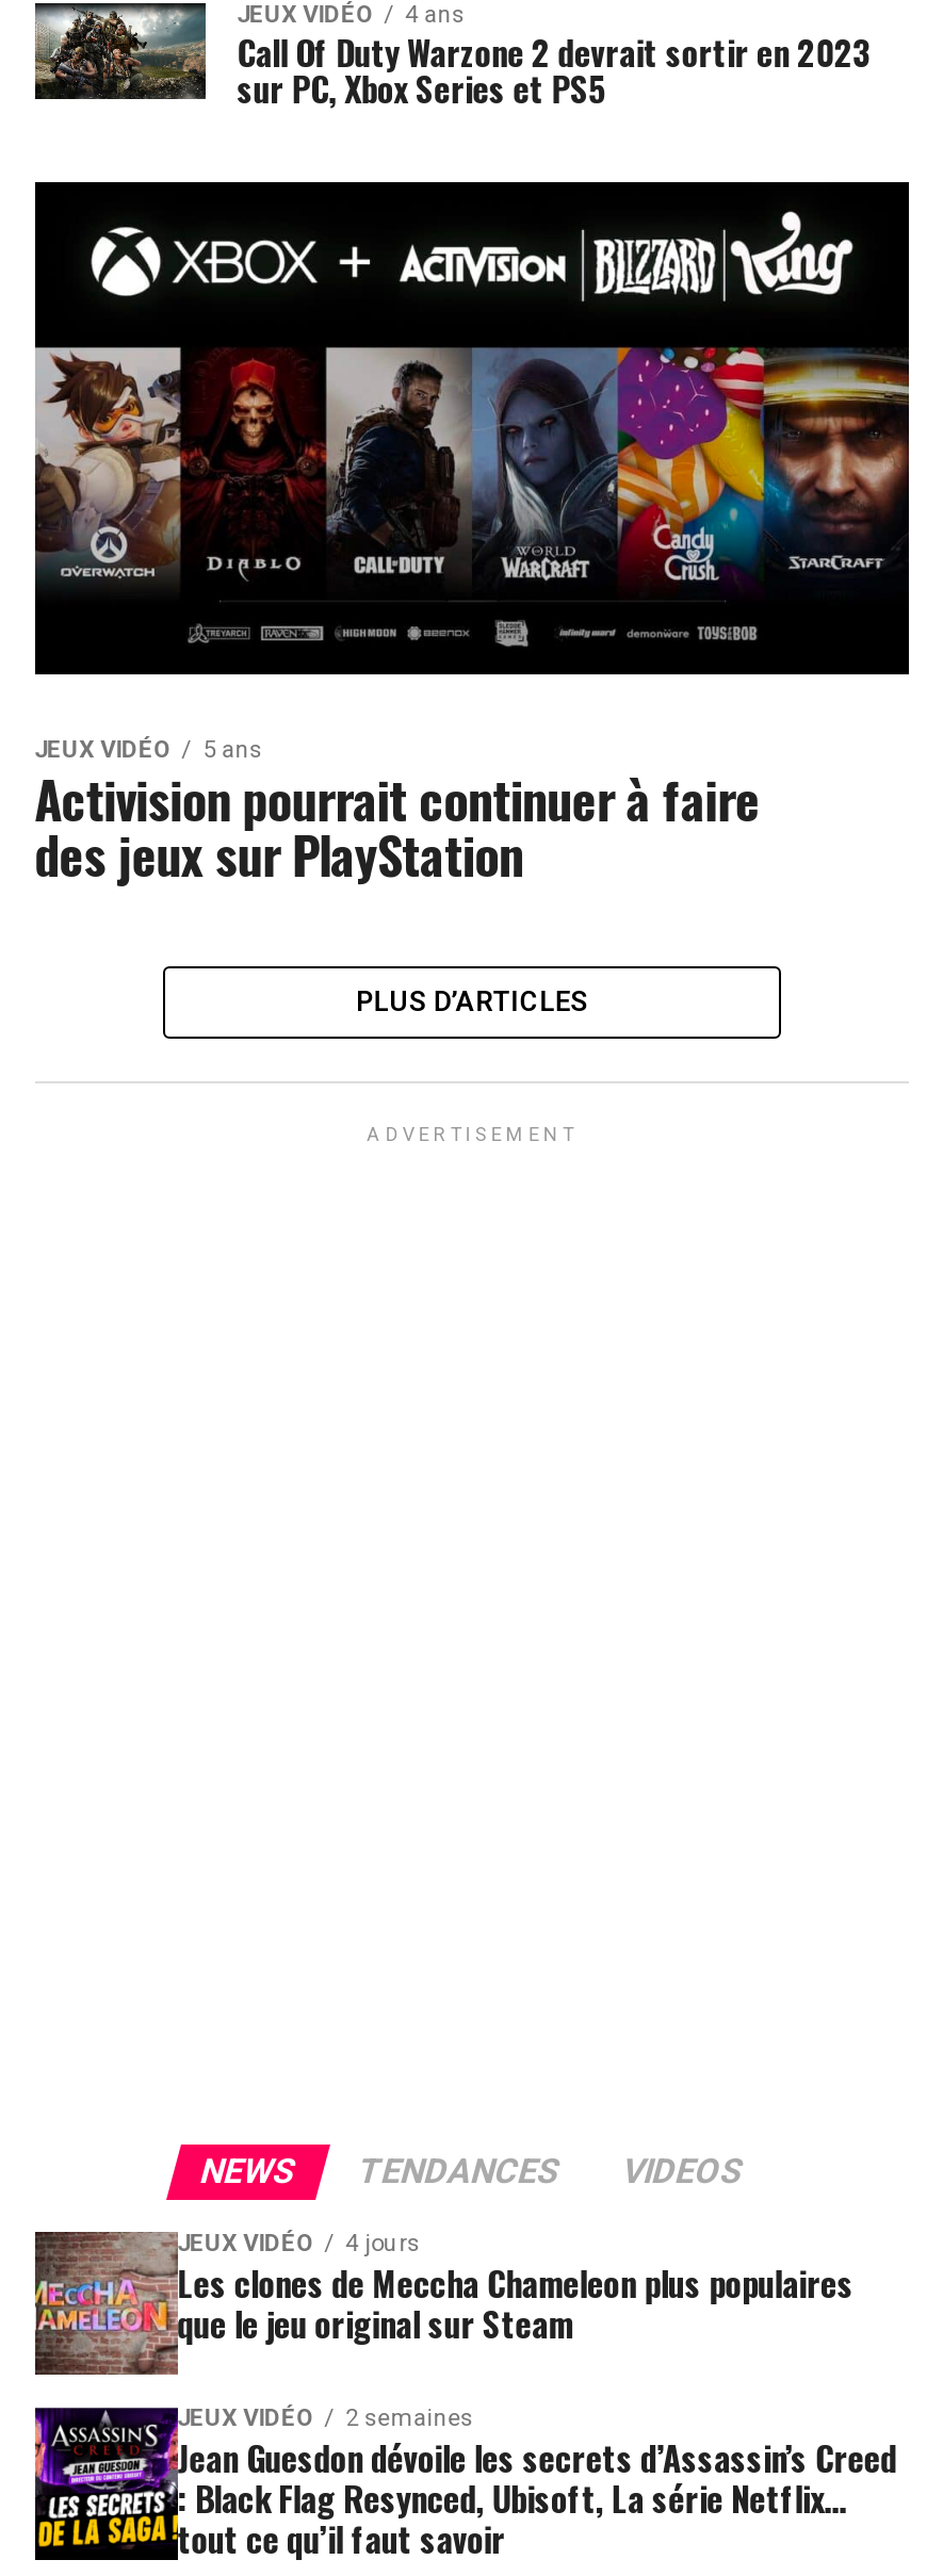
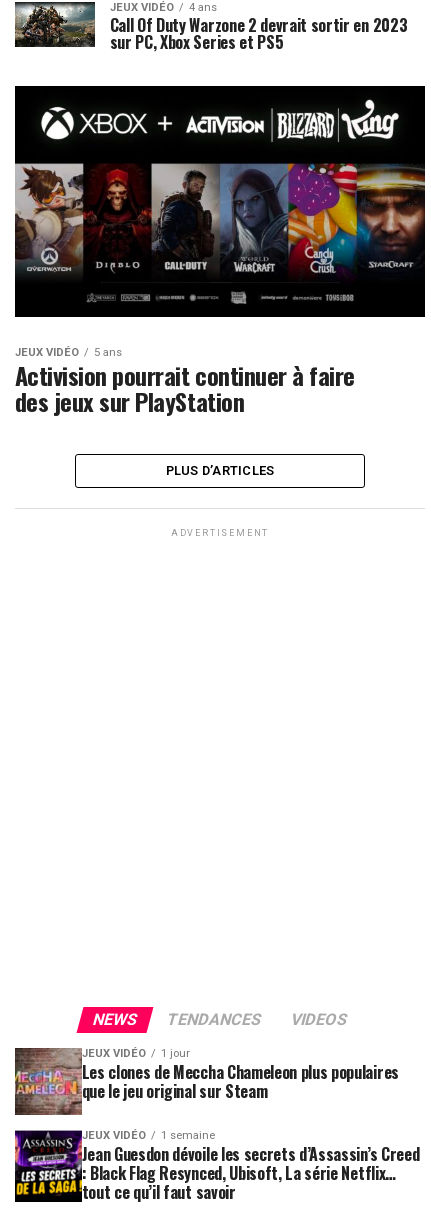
[177,2230,420,2257] JEUX VIDÉO 4 jours -> [82,1046,190,1059] JEUX VIDÉO 1 jour
[177,2404,473,2432] JEUX VIDÉO 2 semaines -> [82,1128,215,1141] JEUX VIDÉO 1 semaine

